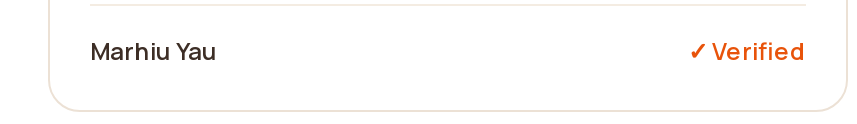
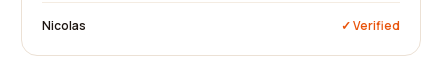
[90,34,218,68] Marhiu Yau -> [42,17,86,34] Nicolas

